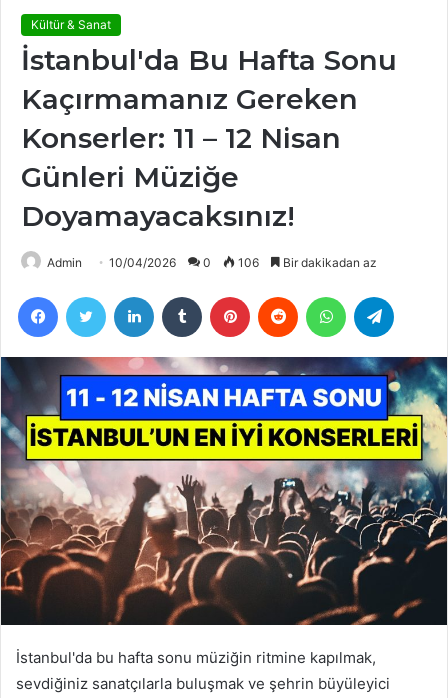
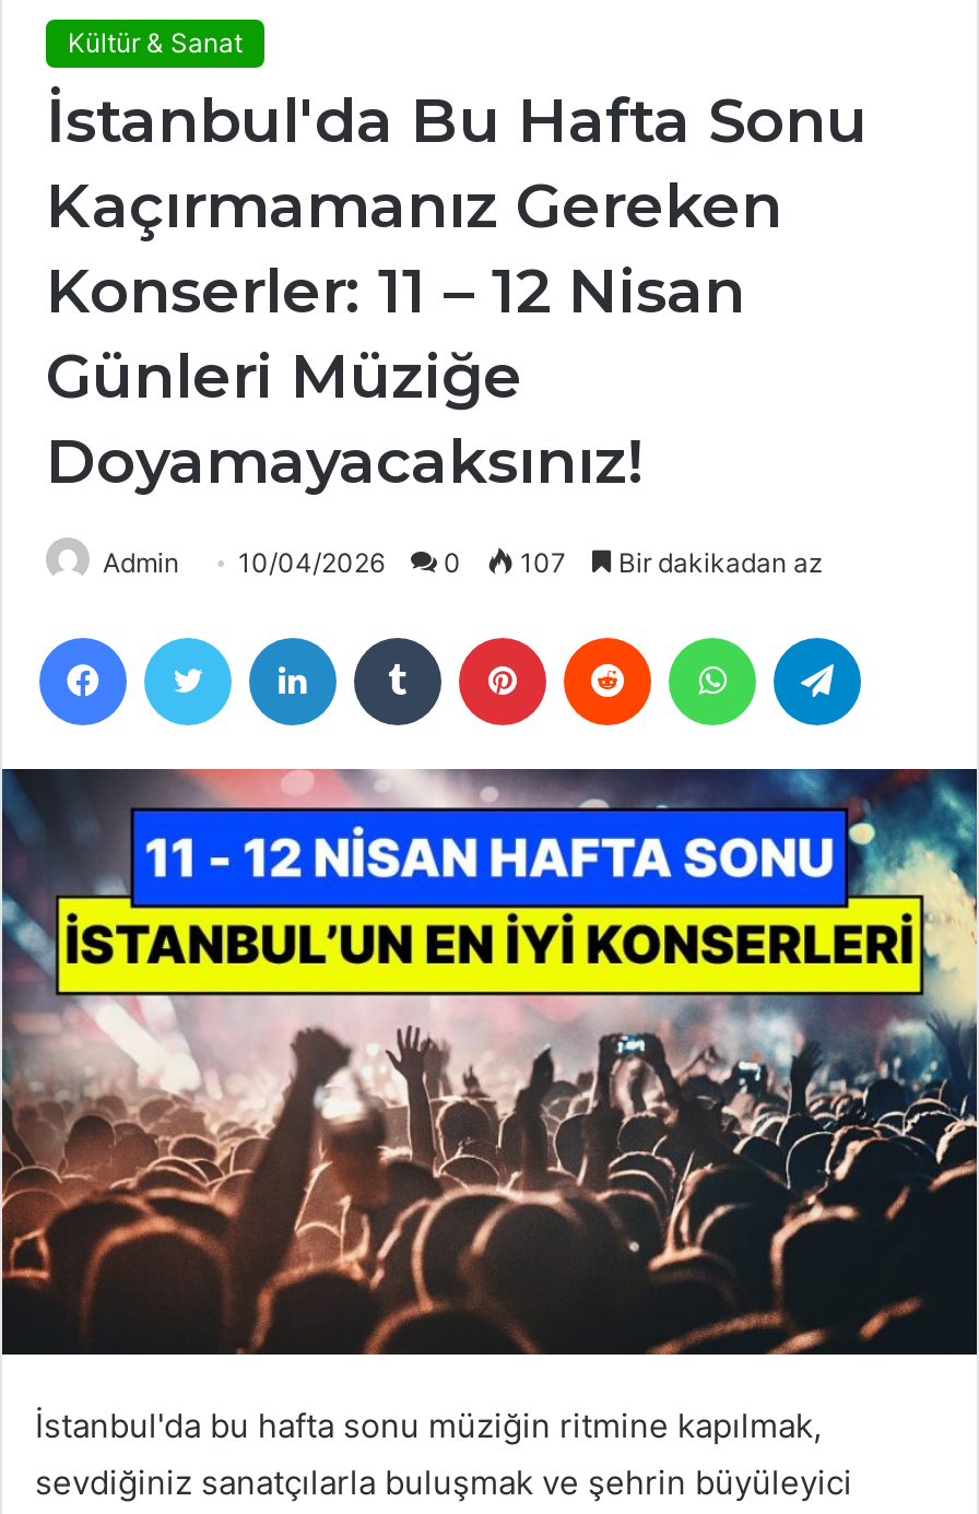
[47,255,377,270] Admin 10/04/2026 0 106 Bir dakikadan az -> [103,545,824,578] Admin 10/04/2026 0 107 Bir dakikadan az

